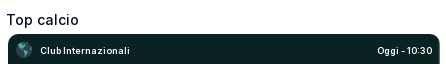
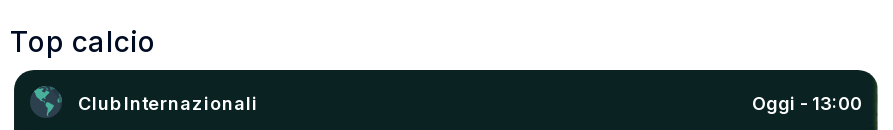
[377,44,432,55] Oggi - 10:30 -> [752,91,862,113] Oggi - 13:00

